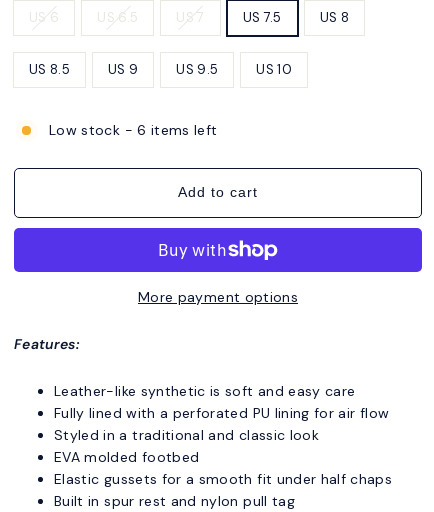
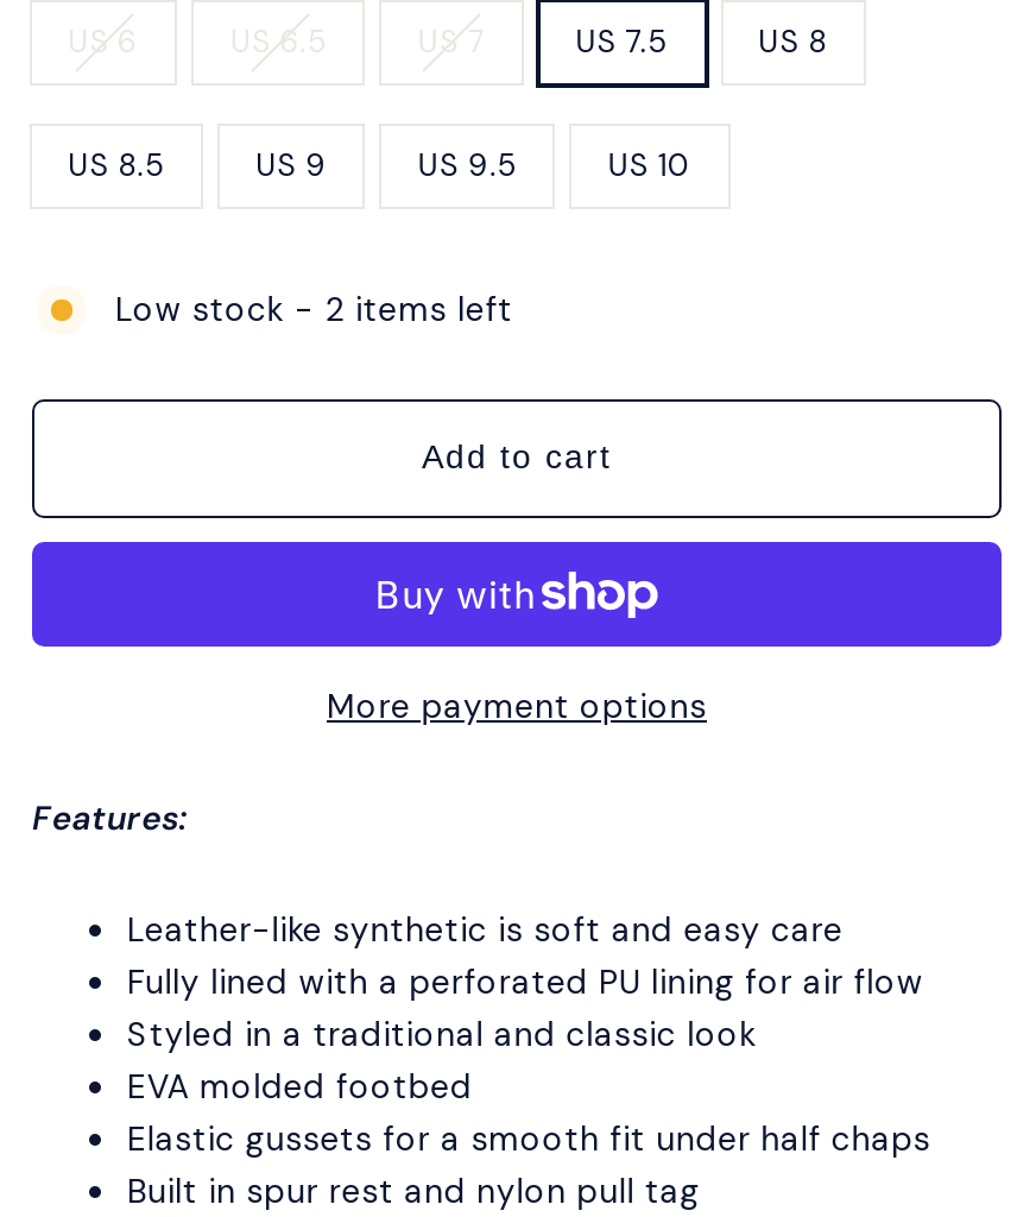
[49,121,217,139] Low stock - 6 items left -> [115,288,513,331] Low stock - 2 items left

